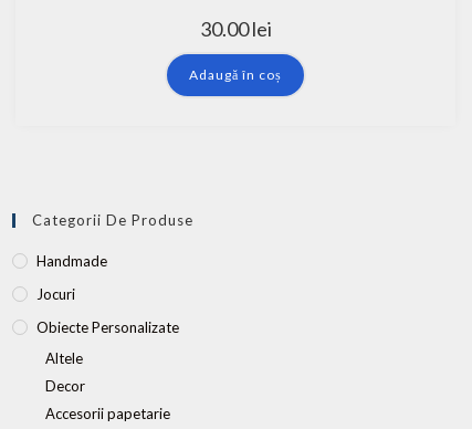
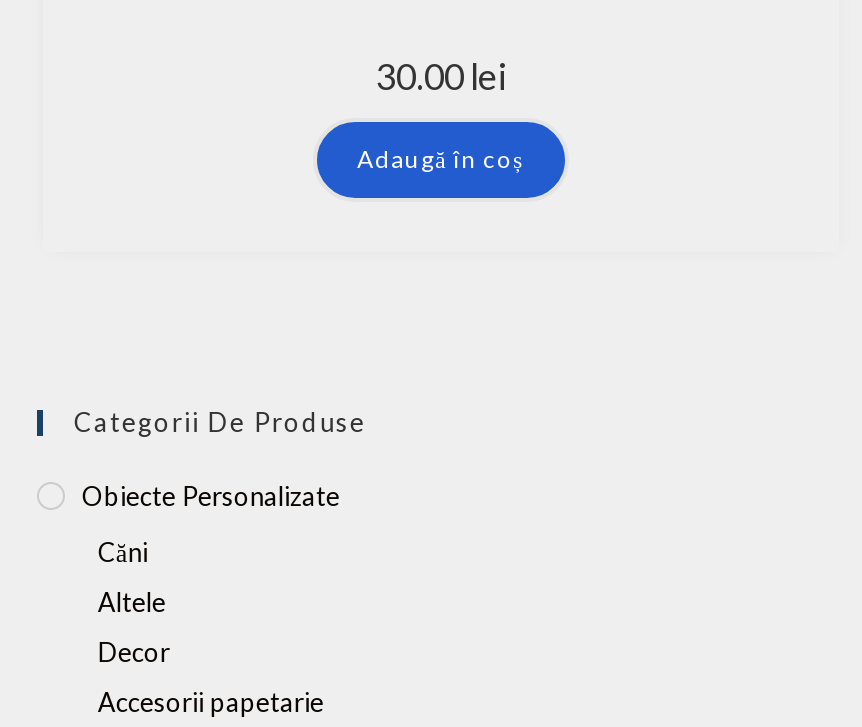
[37,252,108,303] Handmade | Jocuri -> none
moved [37,318,180,336] -> [82,480,340,512]: Obiecte Personalizate
none -> [98,536,148,568] Căni

